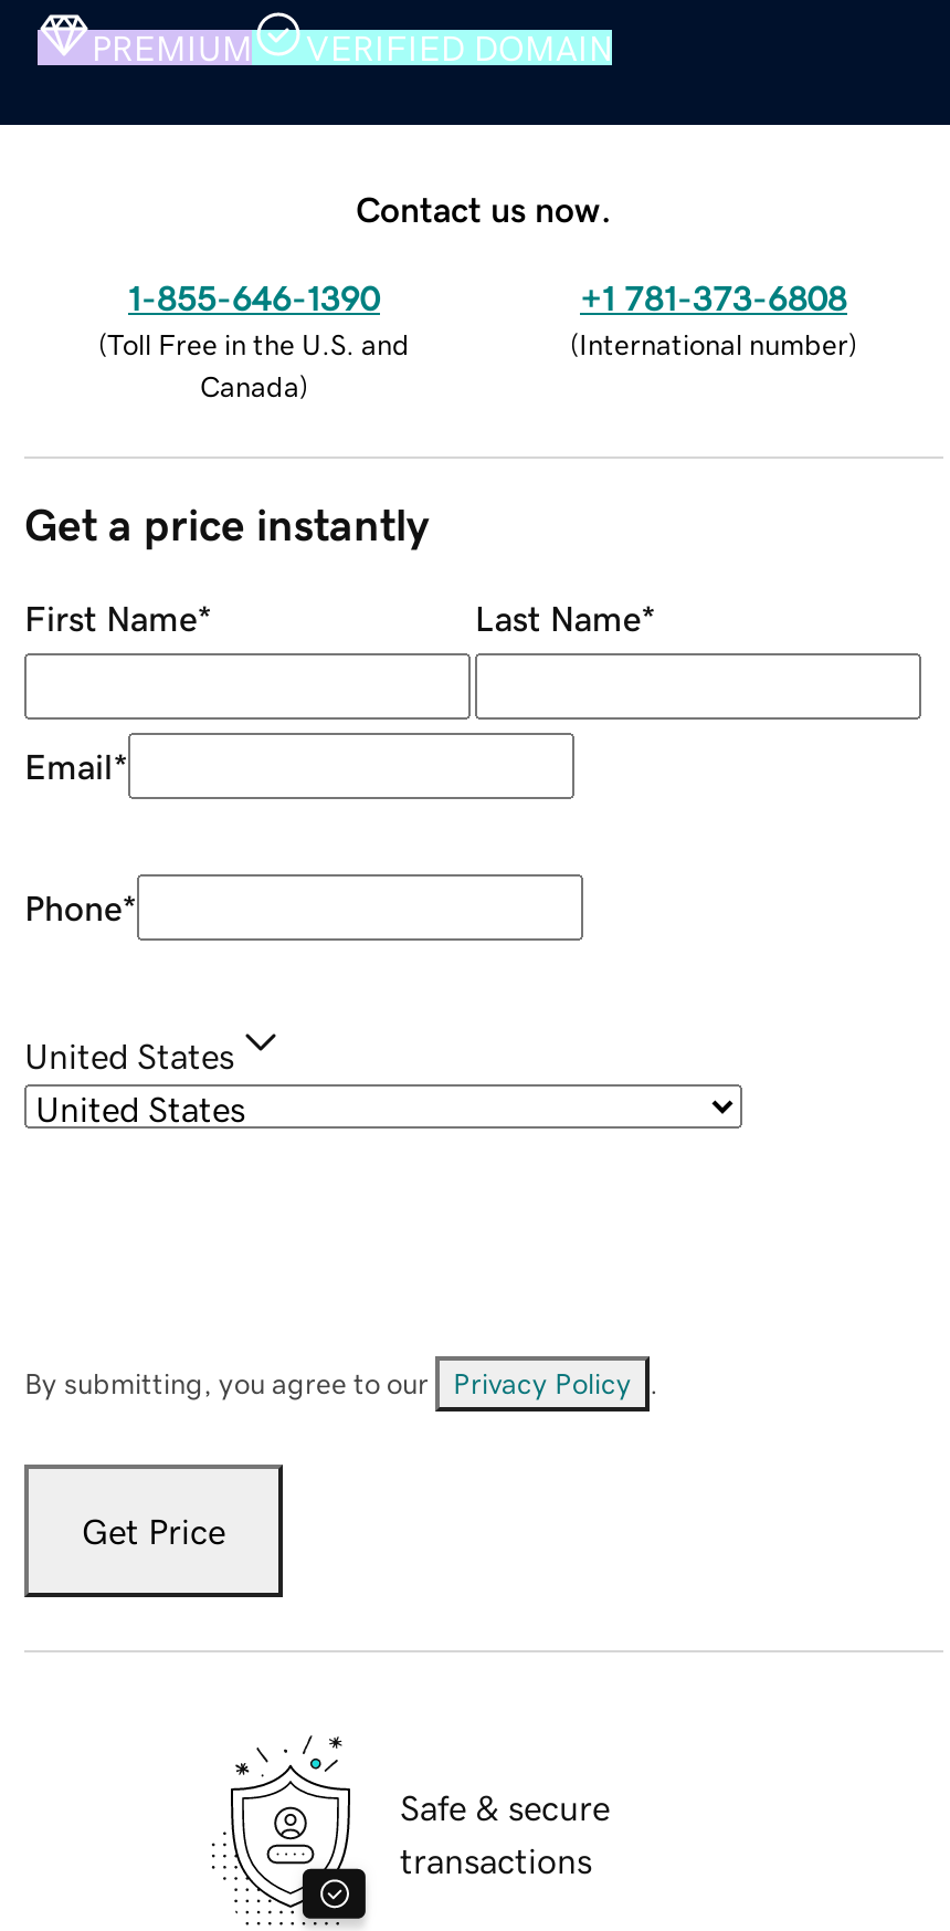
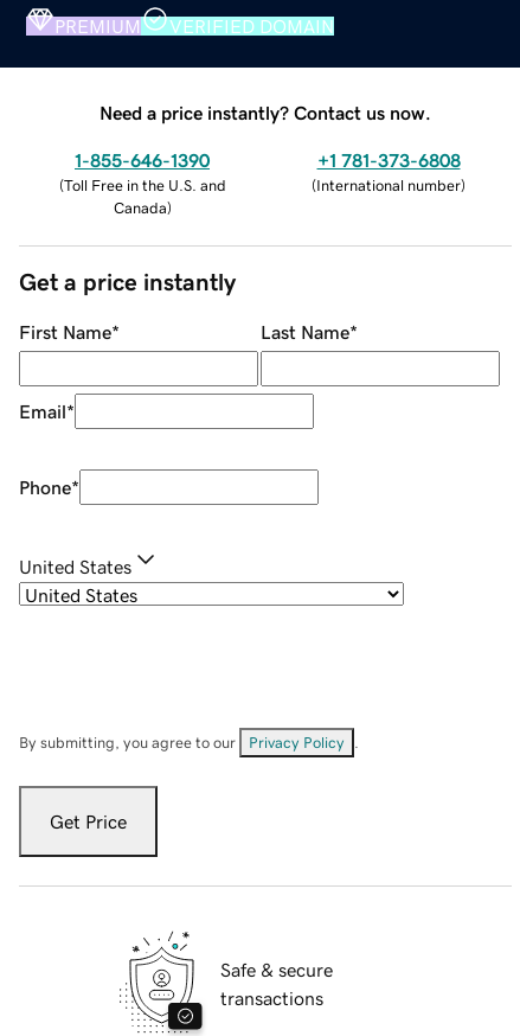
[356,190,612,226] Contact us now. -> [99,103,431,122] Need a price instantly? Contact us now.

